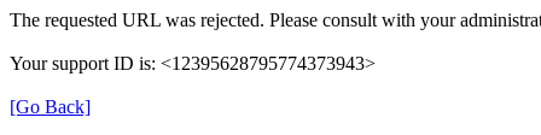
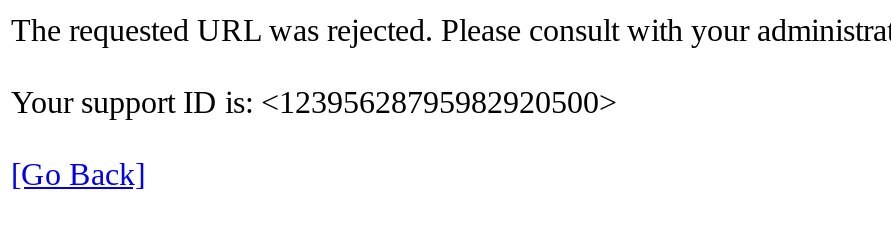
[10,53,376,74] Your support ID is: <12395628795774373943> -> [11,85,617,119] Your support ID is: <12395628795982920500>

